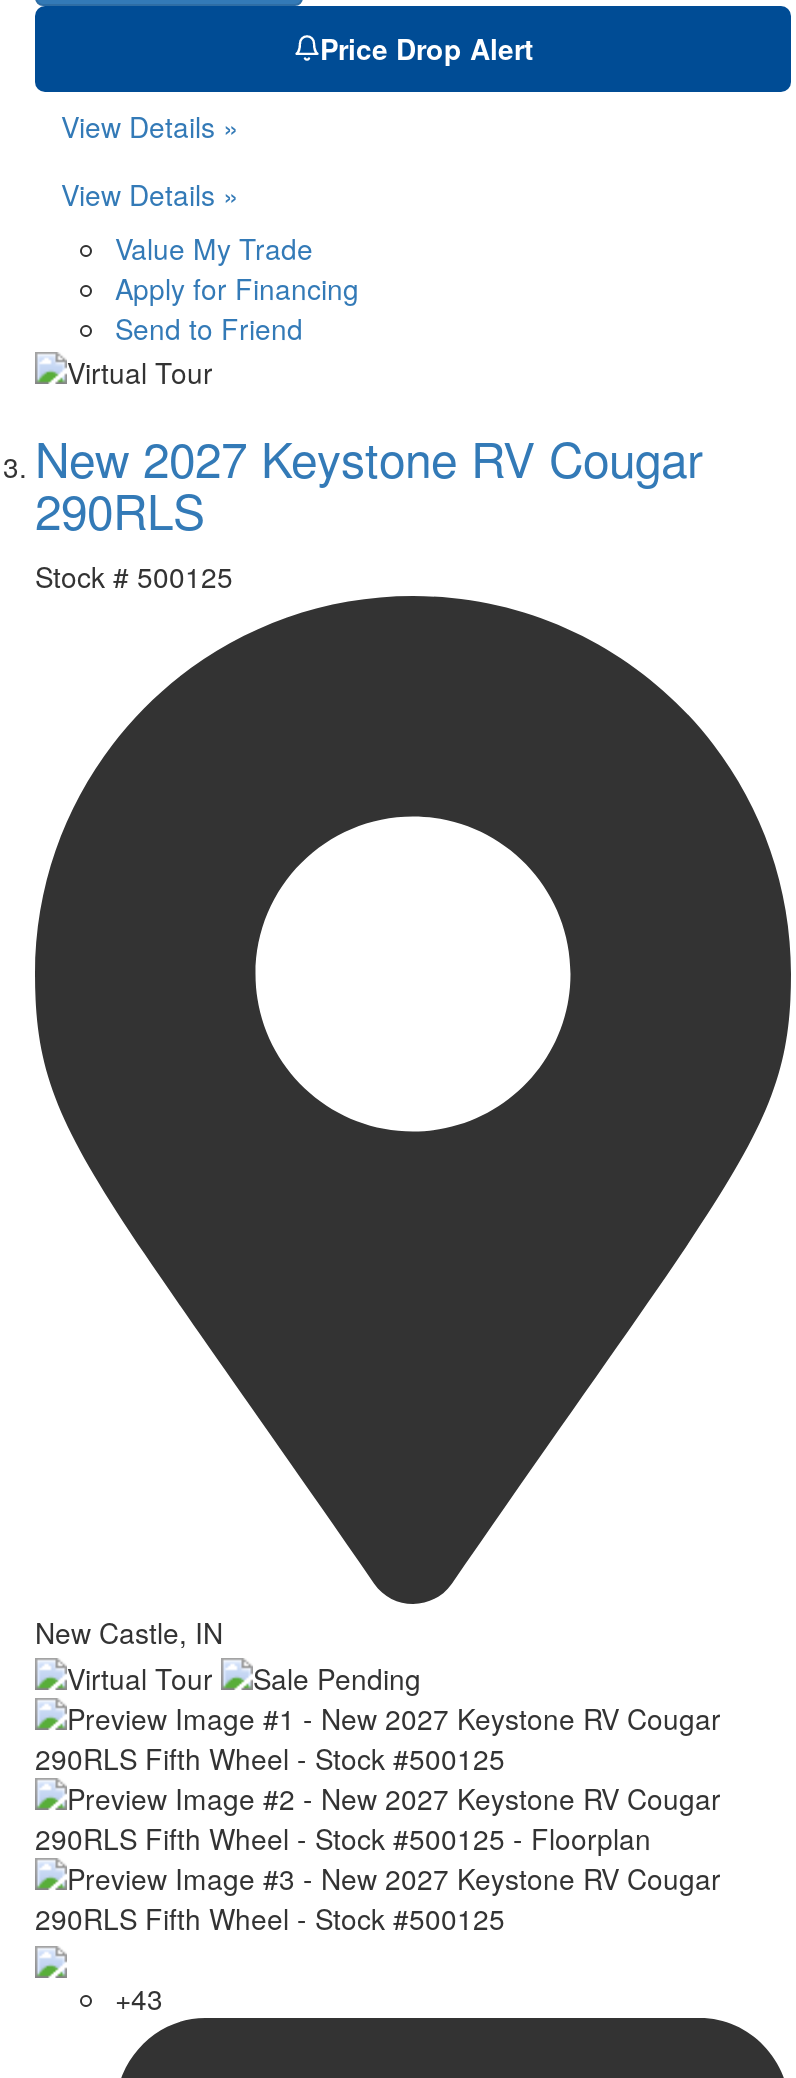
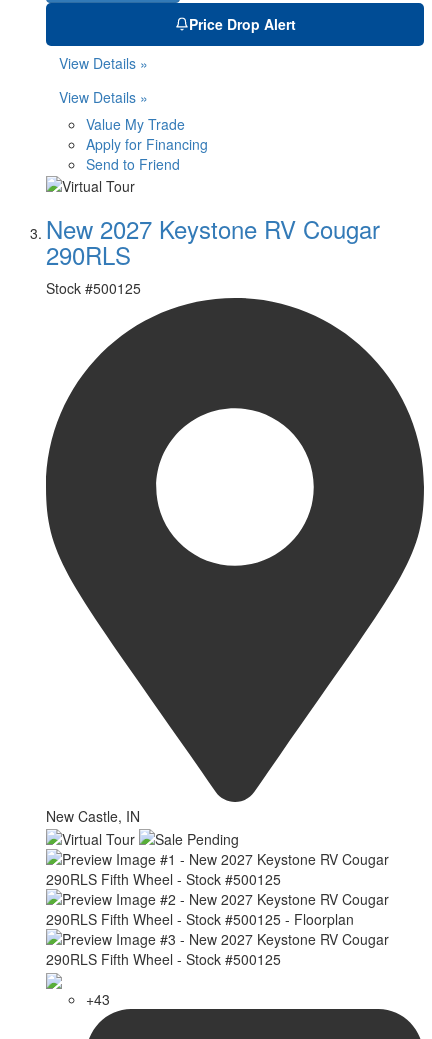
[35,557,233,597] Stock # 500125 -> [46,278,141,298] Stock #500125

